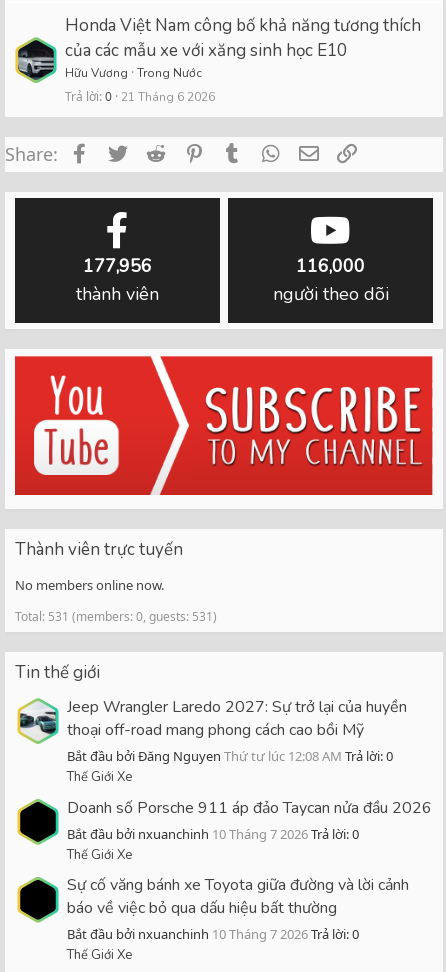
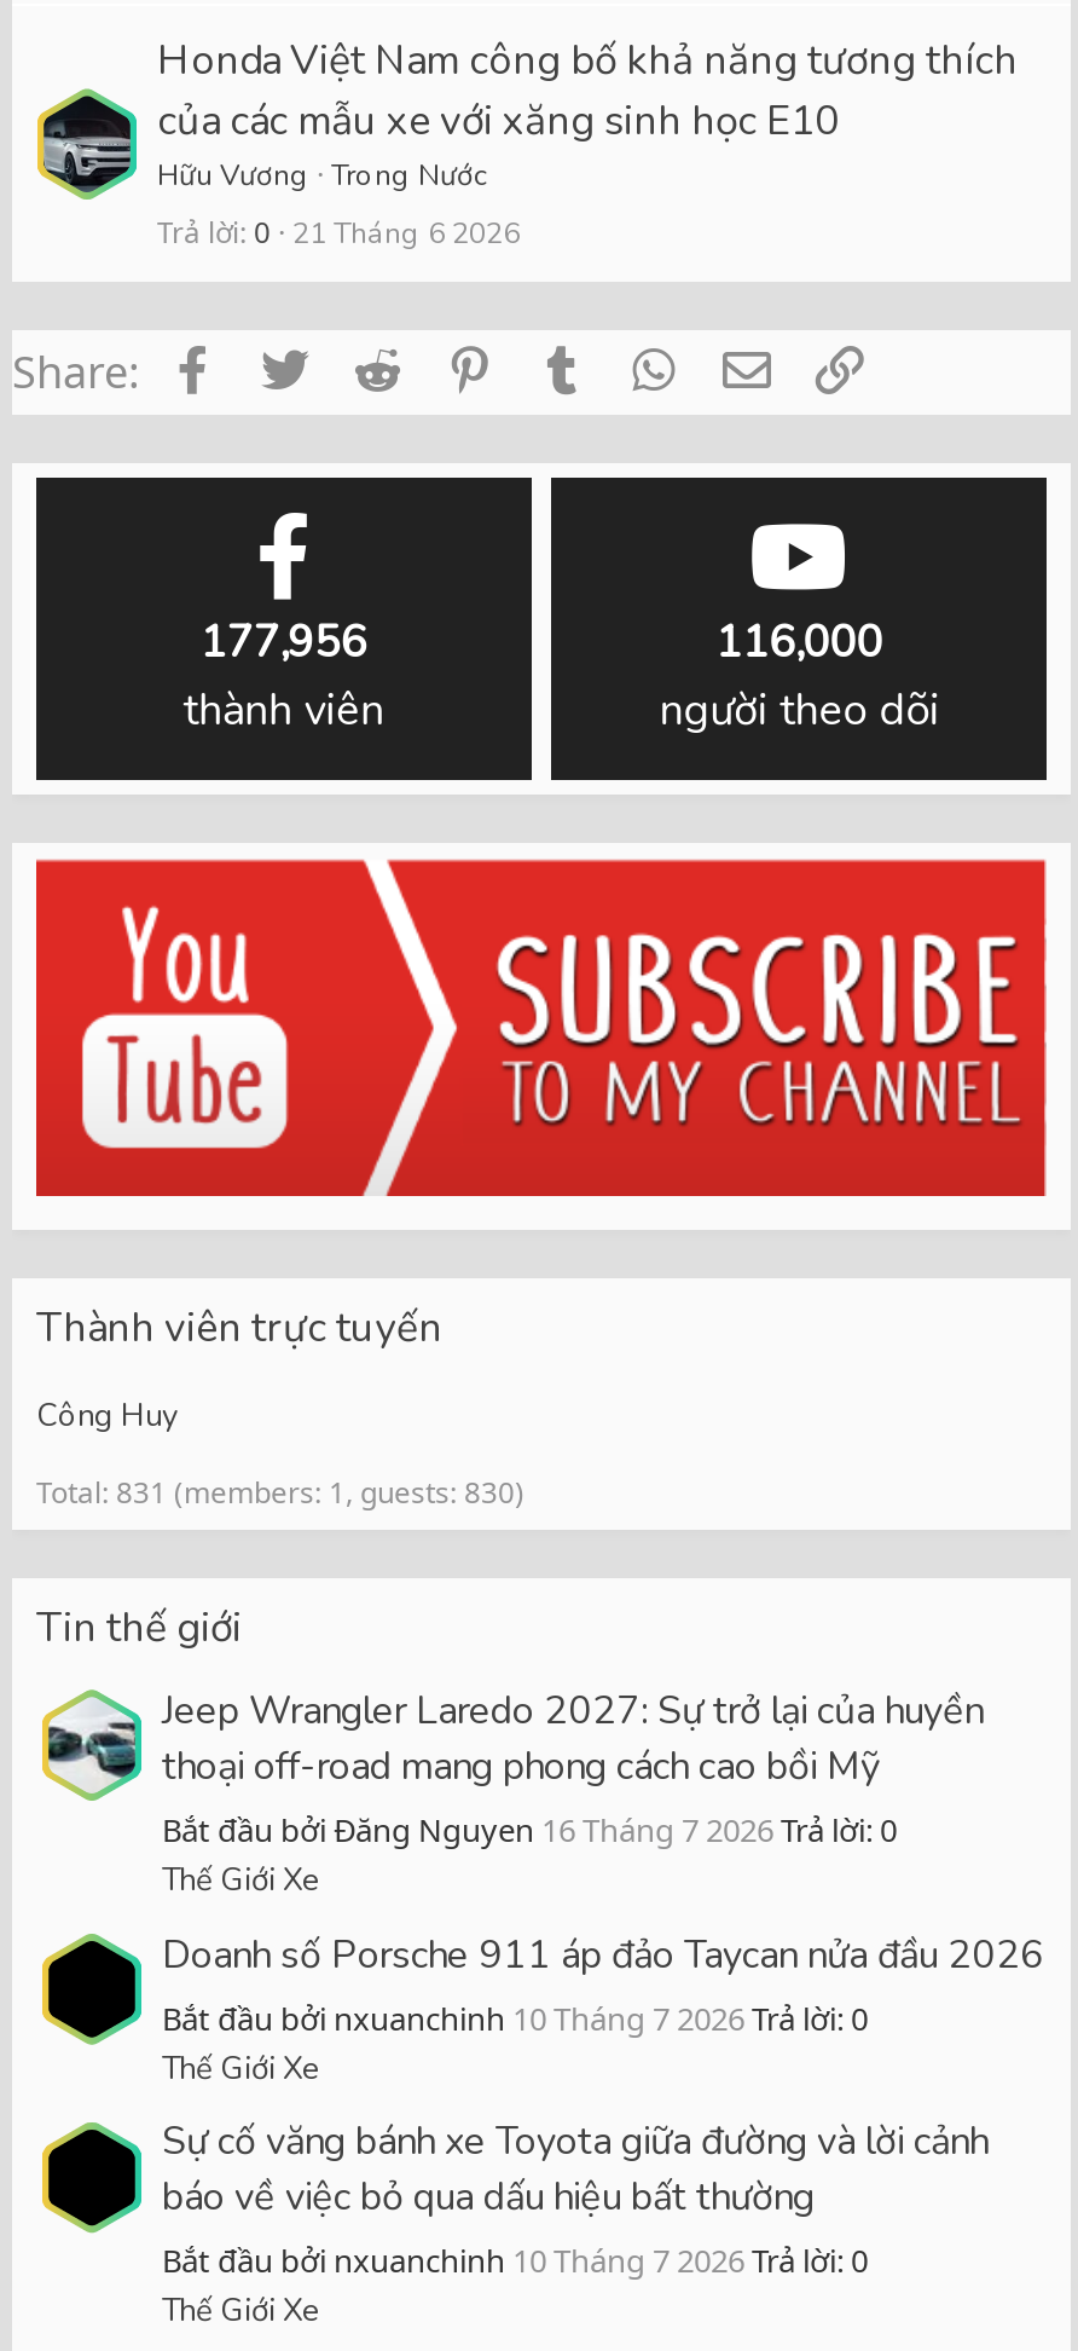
[15,576,164,594] No members online now. -> [36,1395,179,1438] Công Huy
[15,608,217,625] Total: 531 (members: 0, guests: 531) -> [36,1472,524,1513] Total: 831 (members: 1, guests: 830)
[67,747,393,765] Bắt đầu bởi Đăng Nguyen Thứ tư lúc 12:08 AM Trả lời: 0 -> [162,1808,897,1851] Bắt đầu bởi Đăng Nguyen 16 Tháng 7 2026 Trả lời: 0

